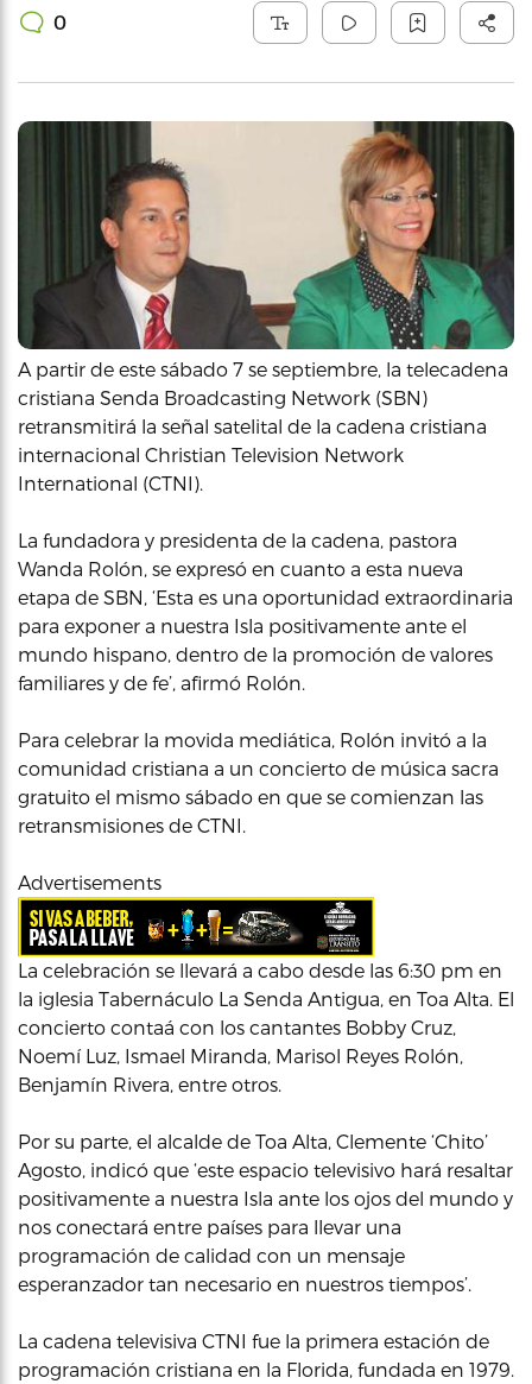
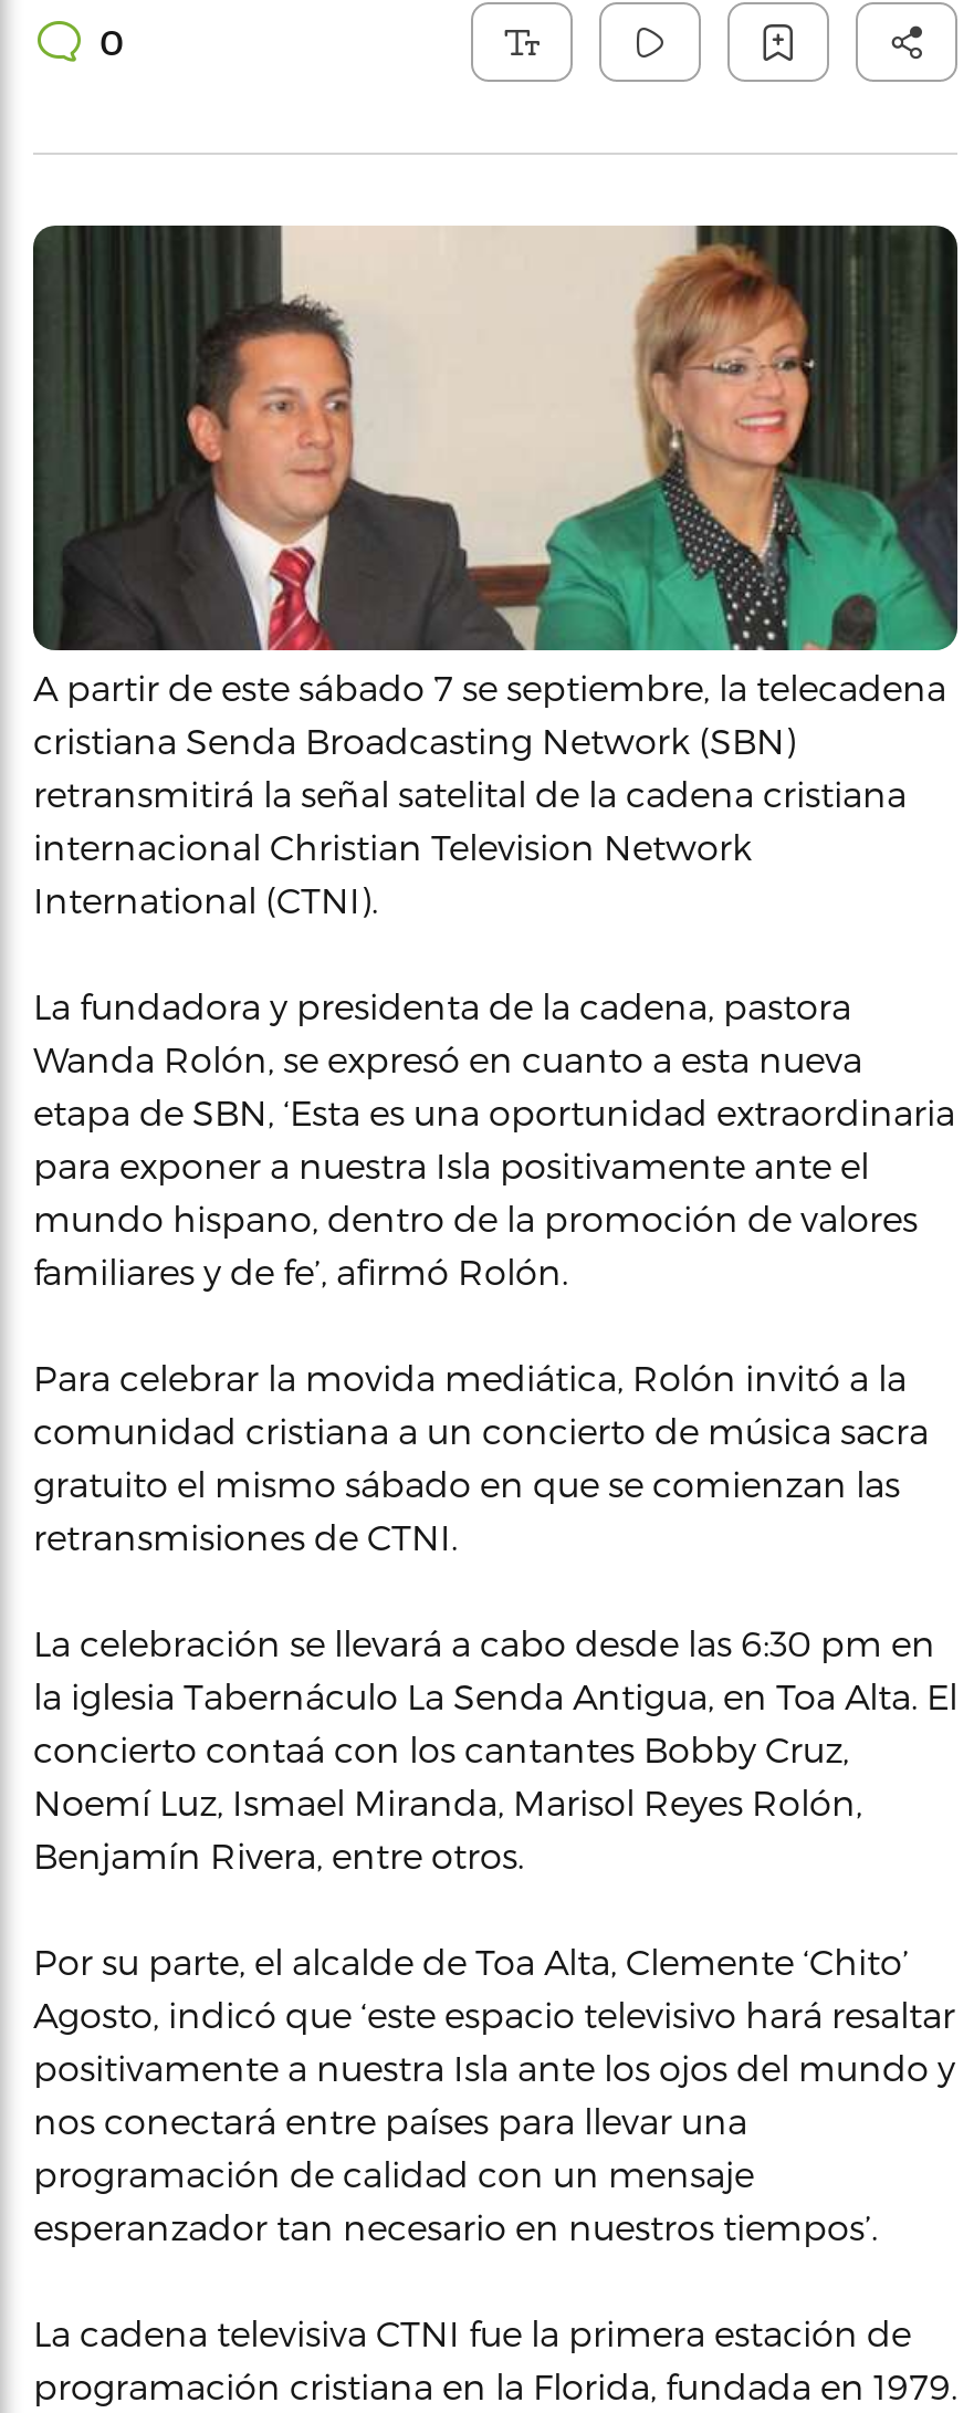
[18,871,161,893] Advertisements -> none
[17,896,375,956] [image] -> none

